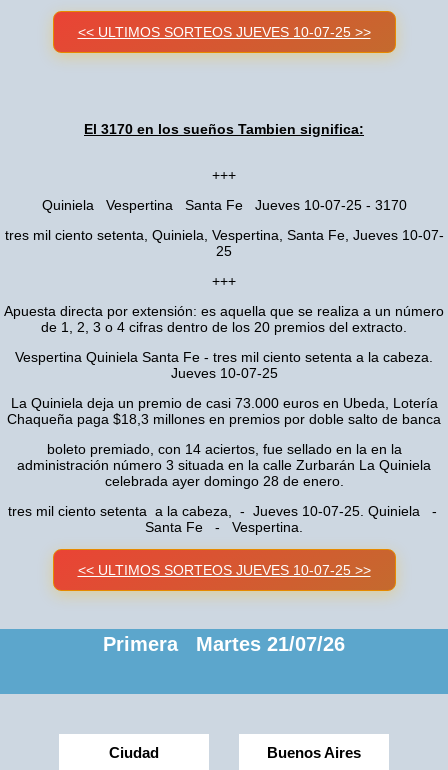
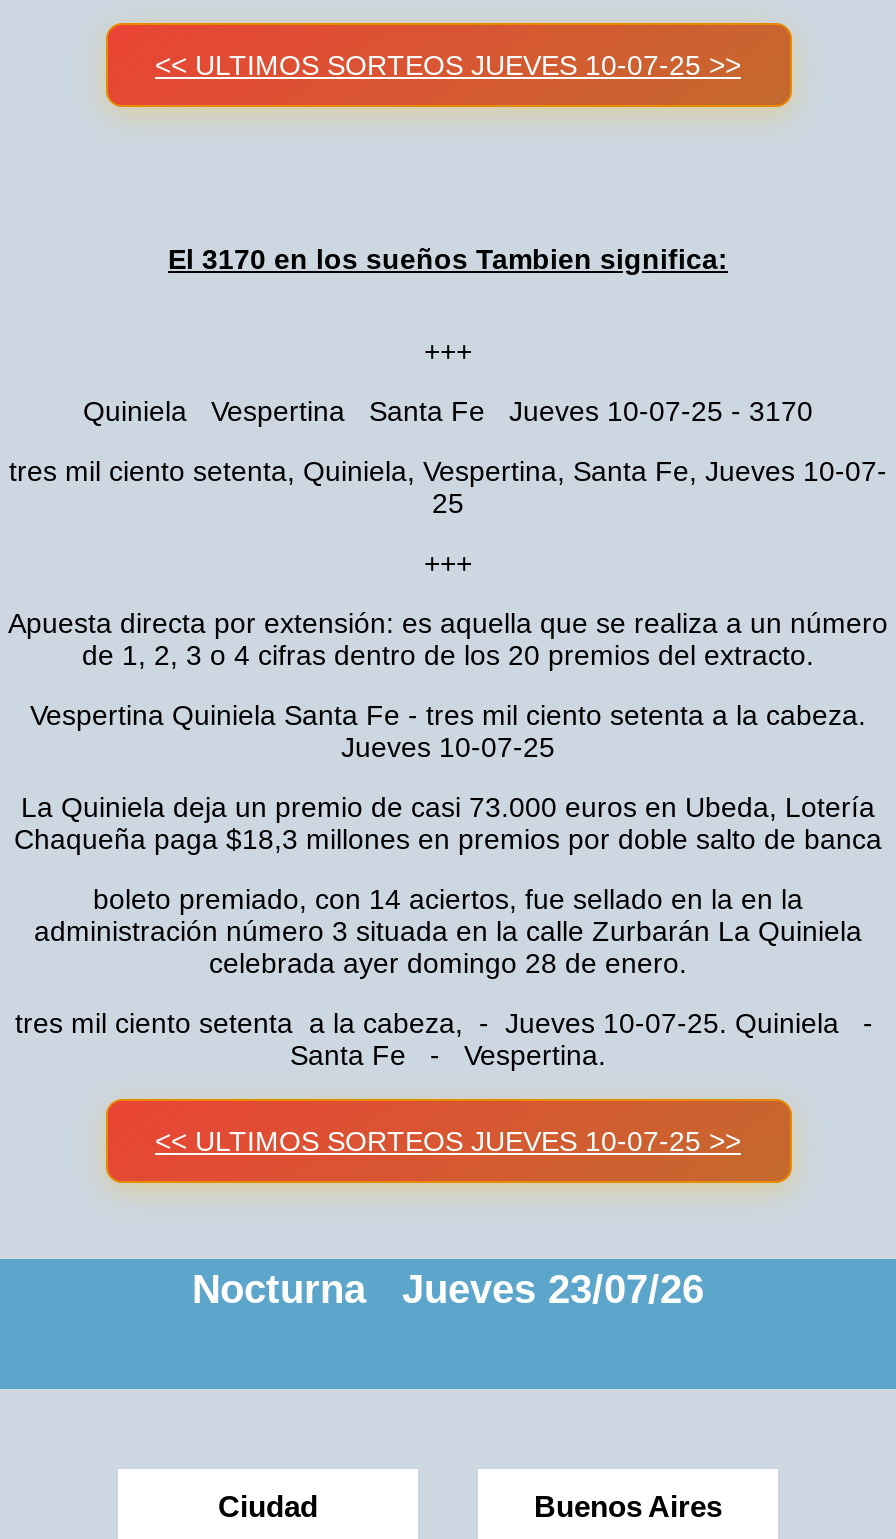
[103,633,345,655] Primera Martes 21/07/26 -> [192,1267,704,1311] Nocturna Jueves 23/07/26

